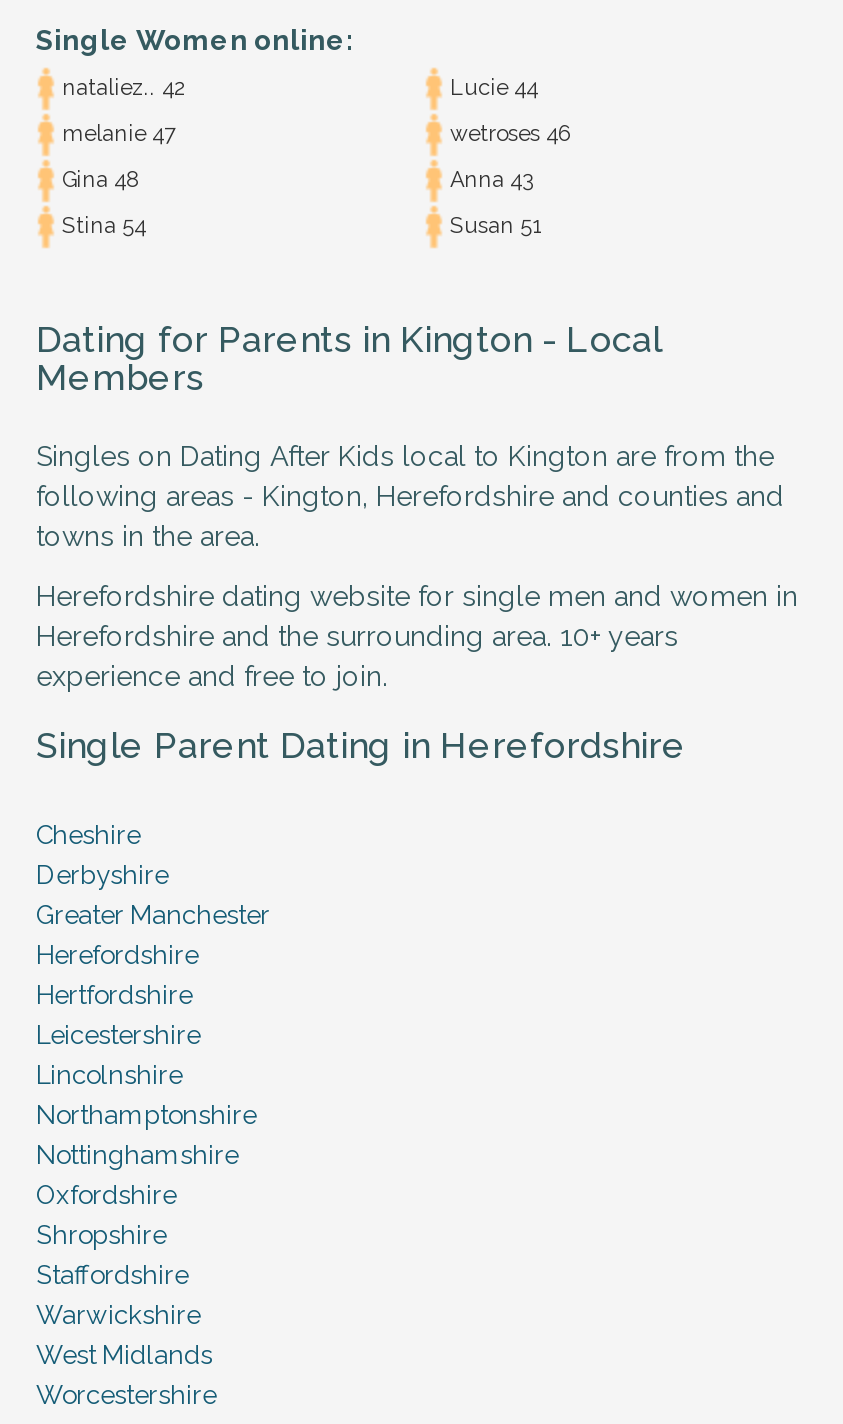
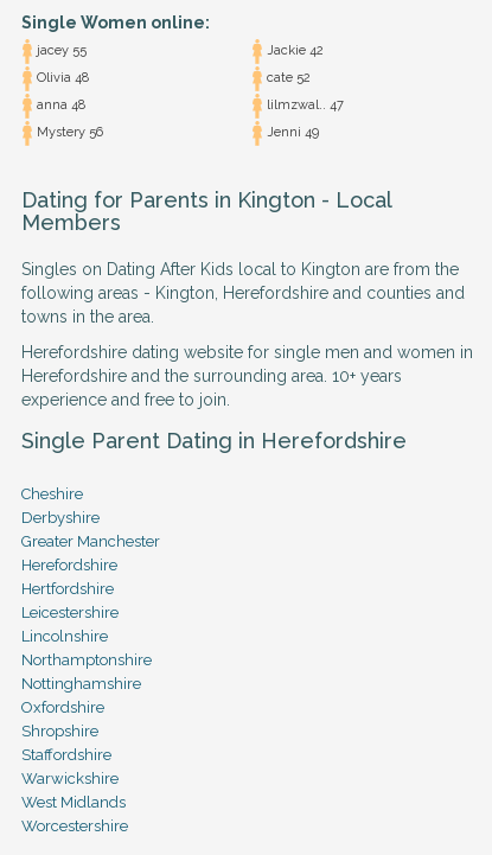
[56,75,538,101] nataliez.. 42 | Lucie 44 -> [33,43,324,59] jacey 55 | Jackie 42
[56,121,570,147] melanie 47 | wetroses 46 -> [33,70,311,86] Olivia 48 | cate 52
[56,167,532,193] Gina 48 | Anna 43 -> [33,98,344,113] anna 48 | lilmzwal.. 47
[56,213,542,239] Stina 54 | Susan 51 -> [33,125,319,140] Mystery 56 | Jenni 49

